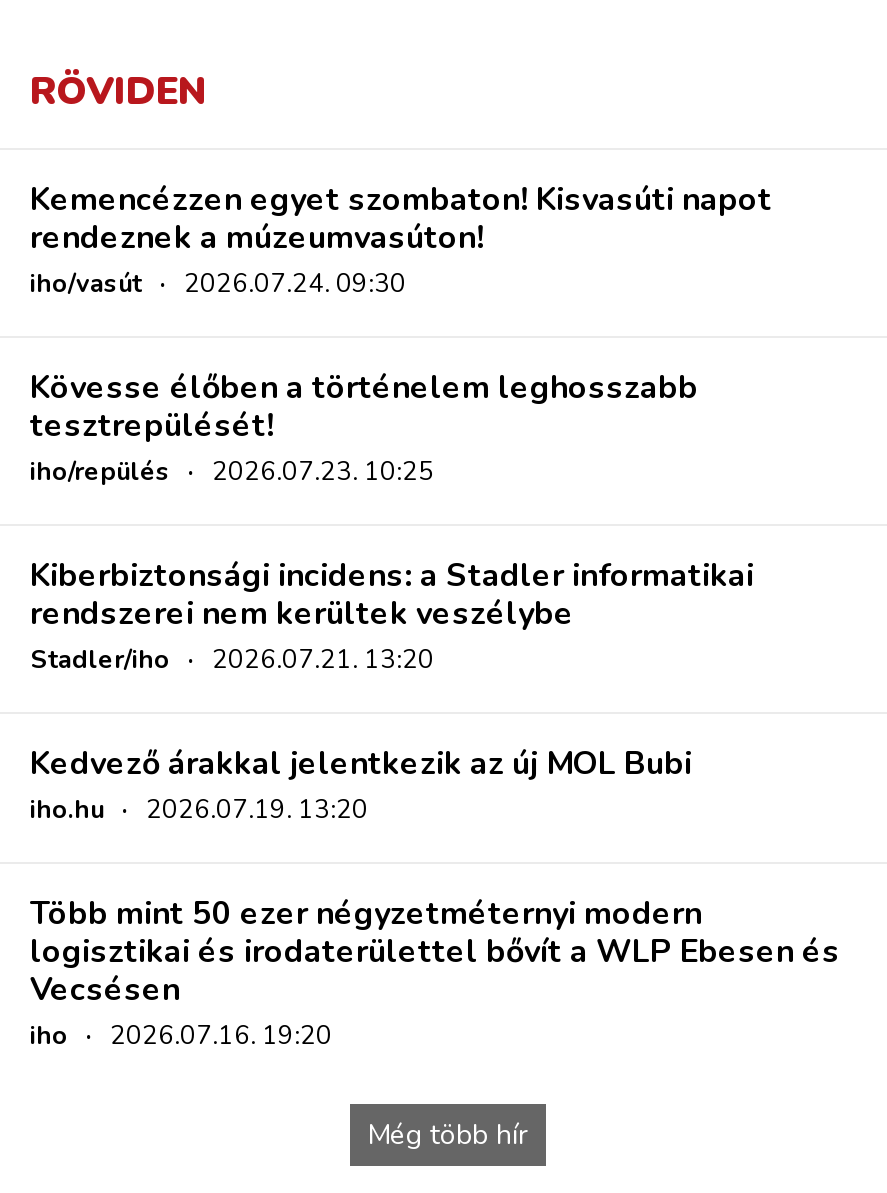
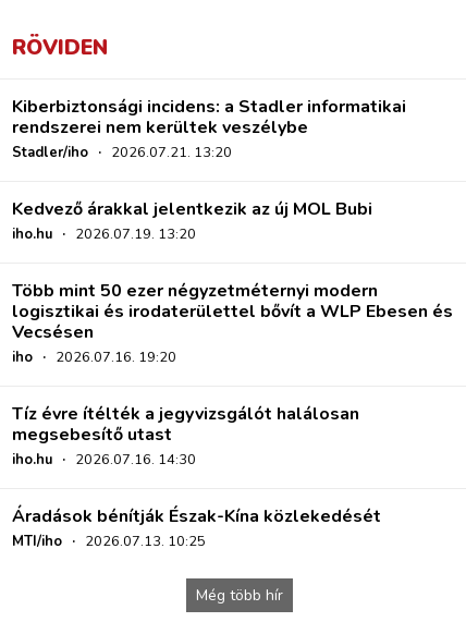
[30,179,772,491] Kemencézzen egyet szombaton! Kisvasúti napot | rendeznek a múzeumvasúton! | iho/vasút · 2026.07.24. 09:30 | Kövesse élőben a történelem leghosszabb | tesztrepülését! | iho/repülés · 2026.07.23. 10:25 -> none
moved [30,555,840,1055] -> [12,95,453,367]: Kiberbiztonsági incidens: a Stadler informatikai | rendszerei nem kerültek veszélybe | Stadler/iho · 2026.07.21. 13:20 | ... | Vecsésen | iho · 2026.07.16. 19:20
none -> [12,402,381,552] Tíz évre ítélték a jegyvizsgálót halálosan | megsebesítő utast | iho.hu · 2026.07.16. 14:30 | Áradások bénítják Észak-Kína közlekedését | MTI/iho · 2026.07.13. 10:25

